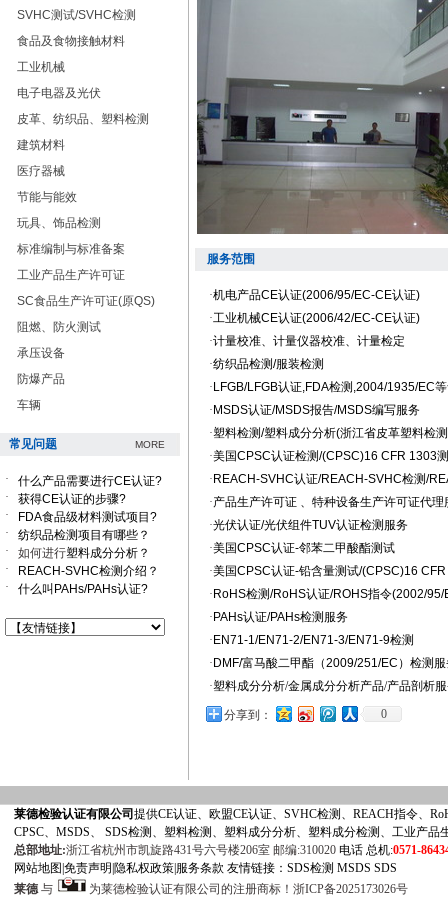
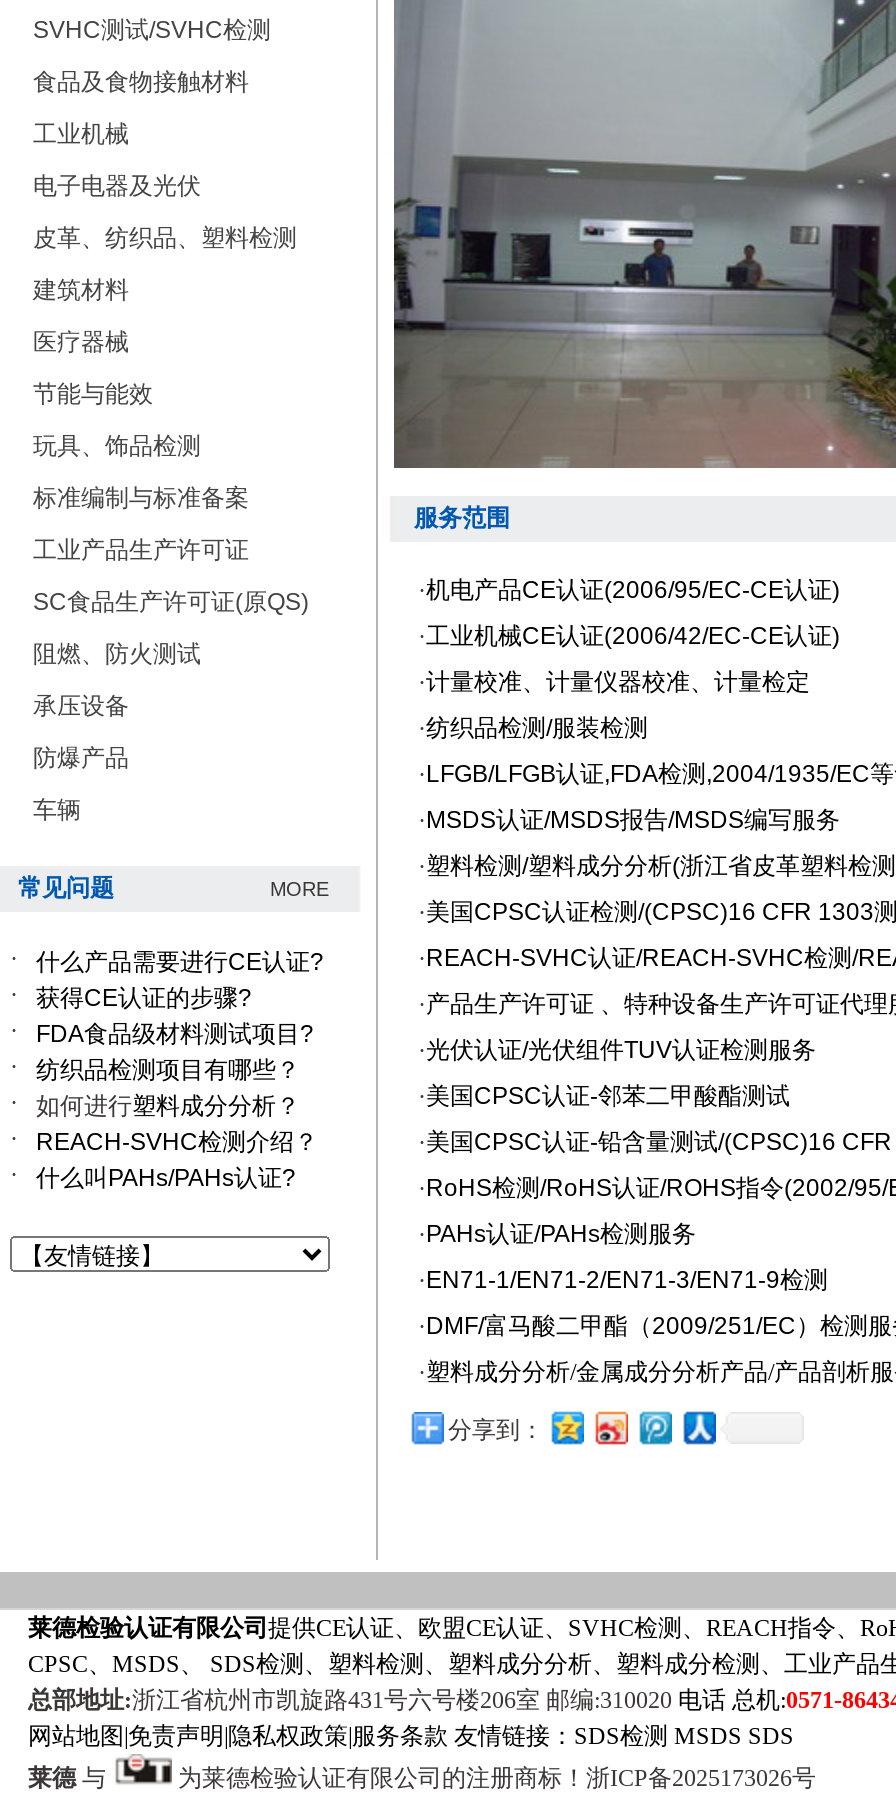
[380,707,386,721] 0 -> none

